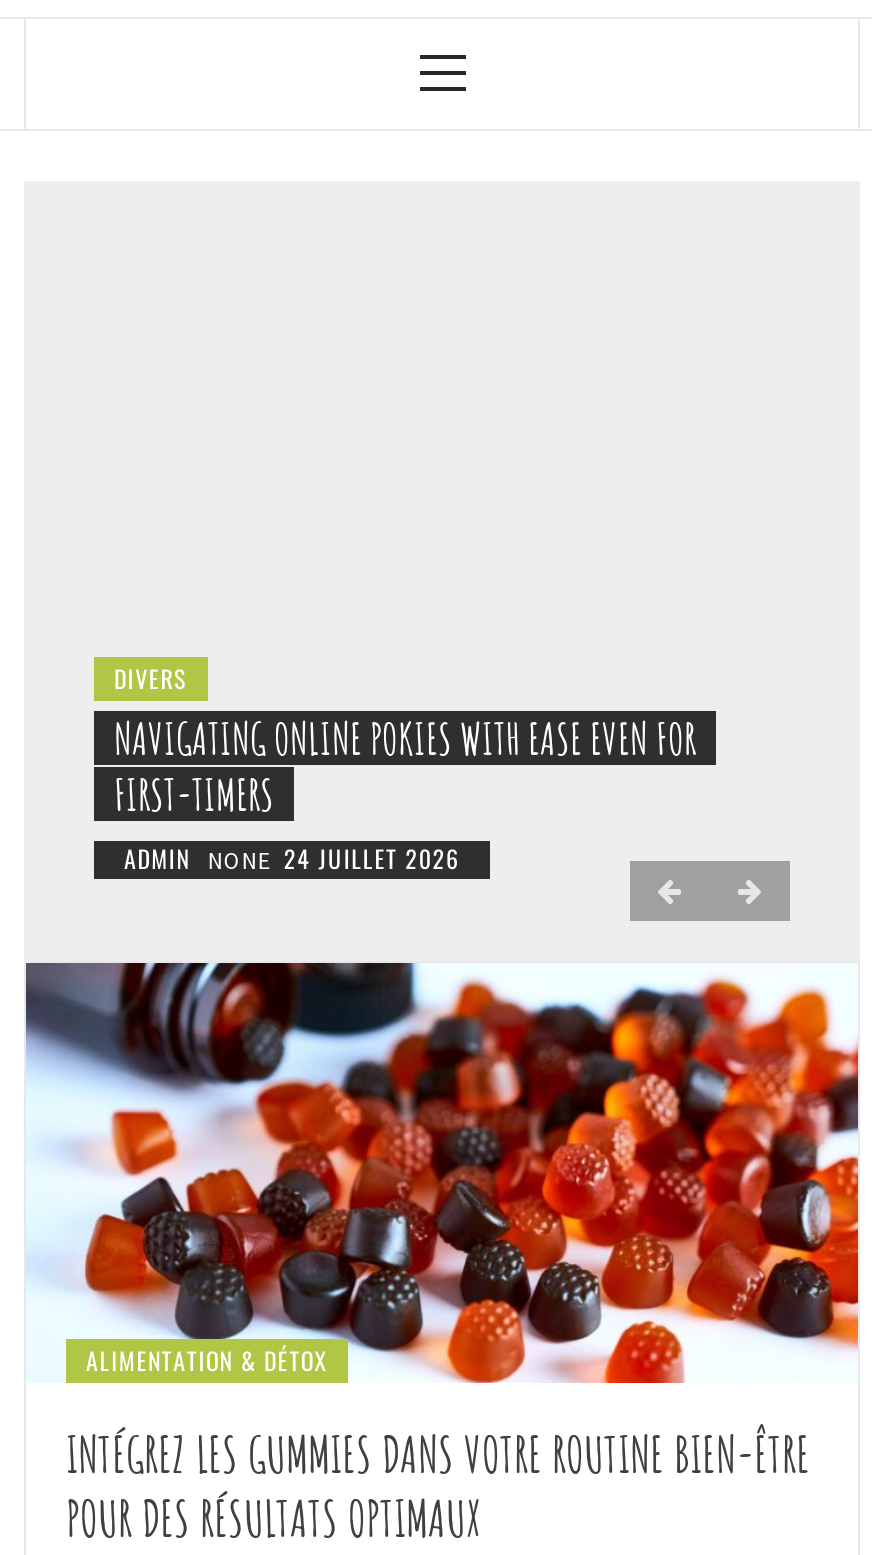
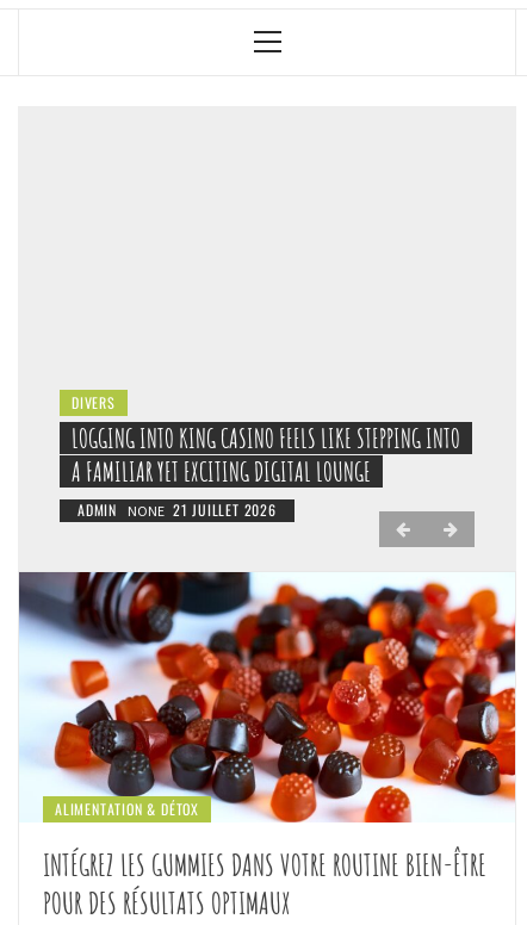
[114,710,696,874] NAVIGATING ONLINE POKIES WITH EASE EVEN FOR | FIRST-TIMERS | ADMIN NONE 24 JUILLET 2026 -> [72,421,460,519] LOGGING INTO KING CASINO FEELS LIKE STEPPING INTO | A FAMILIAR YET EXCITING DIGITAL LOUNGE | ADMIN NONE 21 JUILLET 2026

